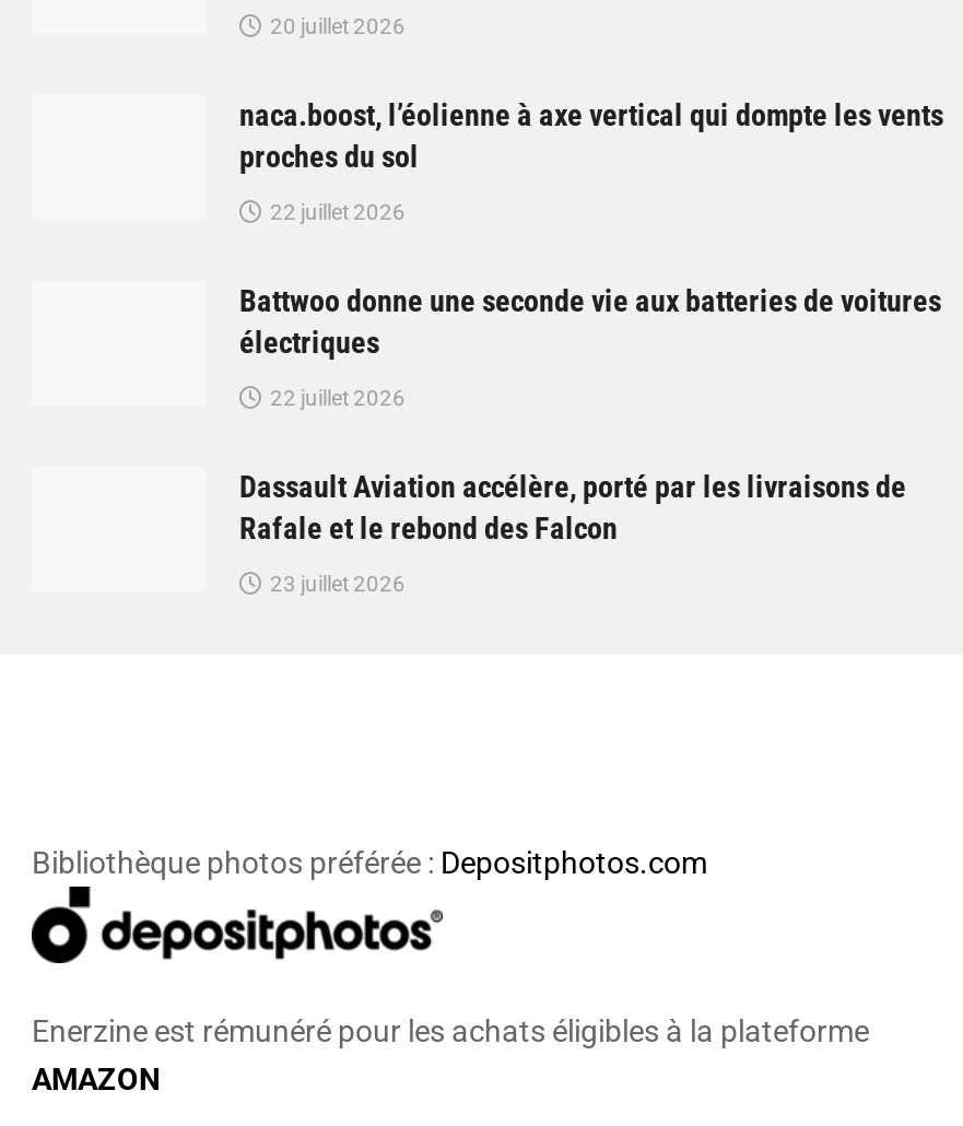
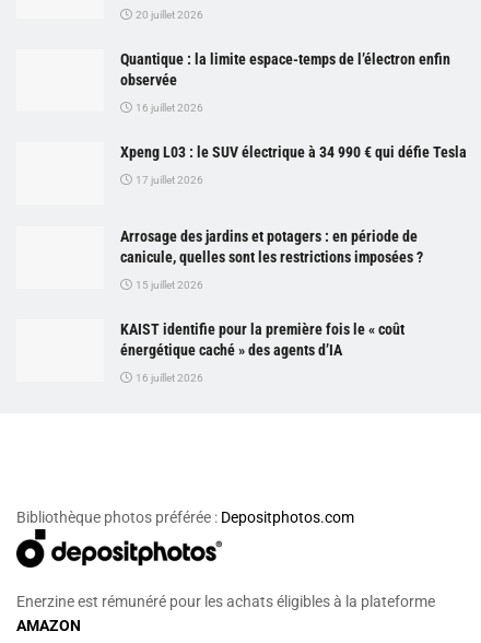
[239,97,943,595] naca.boost, l’éolienne à axe vertical qui dompte les vents | proches du sol | 22 juillet 2026 | Battwoo donne une seconde vie aux batteries de voitures | électriques | 22 juillet 2026 | Dassault Aviation accélère, porté par les livraisons de | Rafale et le rebond des Falcon | 23 juillet 2026 -> [120,50,467,384] Quantique : la limite espace-temps de l’électron enfin | observée | 16 juillet 2026 | Xpeng L03 : le SUV électrique à 34 990 € qui défie Tesla | 17 juillet 2026 | Arrosage des jardins et potagers : en période de | canicule, quelles sont les restrictions imposées ? | 15 juillet 2026 | KAIST identifie pour la première fois le « coût | énergétique caché » des agents d’IA | 16 juillet 2026

